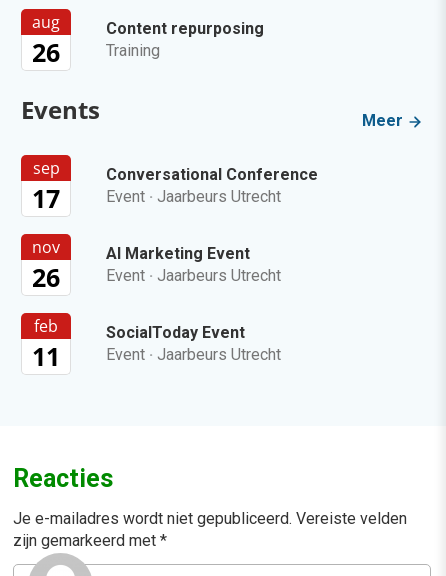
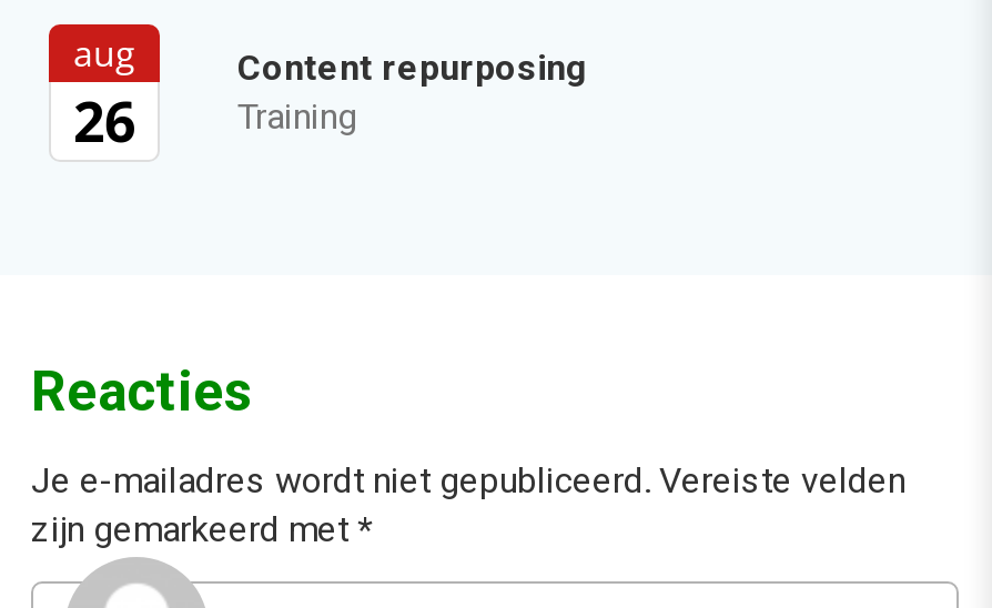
[21,93,407,215] Events | Meer | sep | 17 -> none
[32,165,318,294] Conversational Conference | Event · Jaarbeurs Utrecht | nov | 26 -> none
[32,244,281,373] AI Marketing Event | Event · Jaarbeurs Utrecht | feb | 11 -> none
[106,323,281,364] SocialToday Event | Event · Jaarbeurs Utrecht -> none

